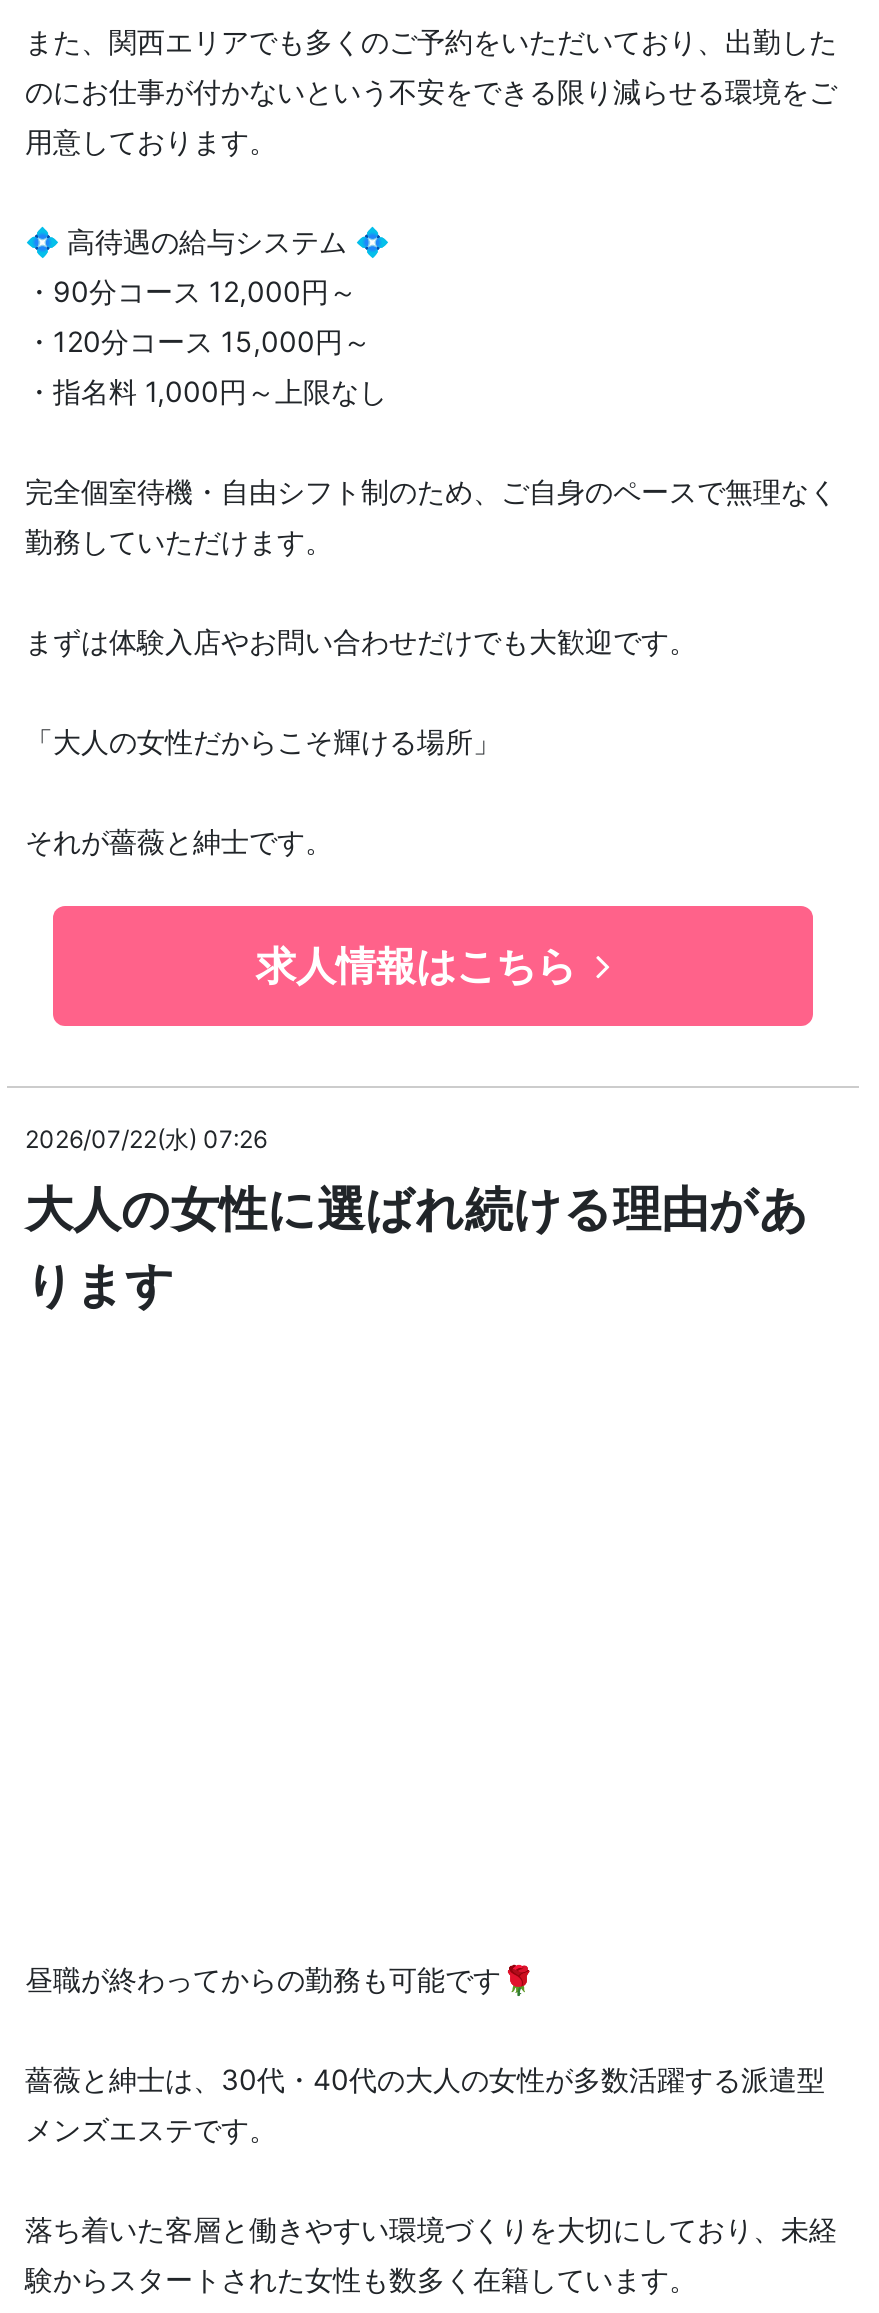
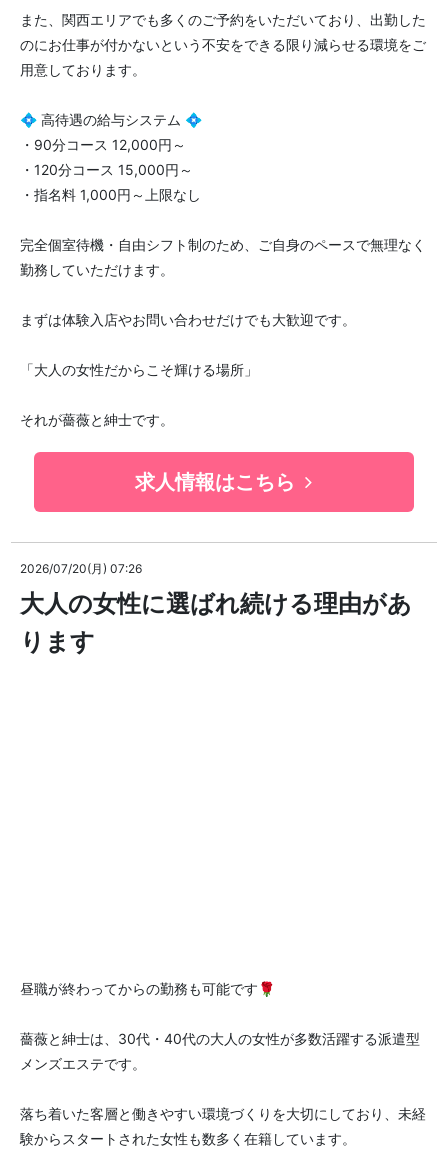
[25,1123,267,1153] 2026/07/22(水) 07:26 -> [20,560,142,575] 2026/07/20(月) 07:26

